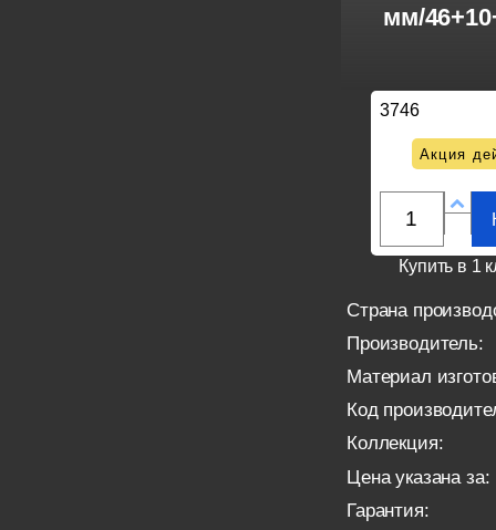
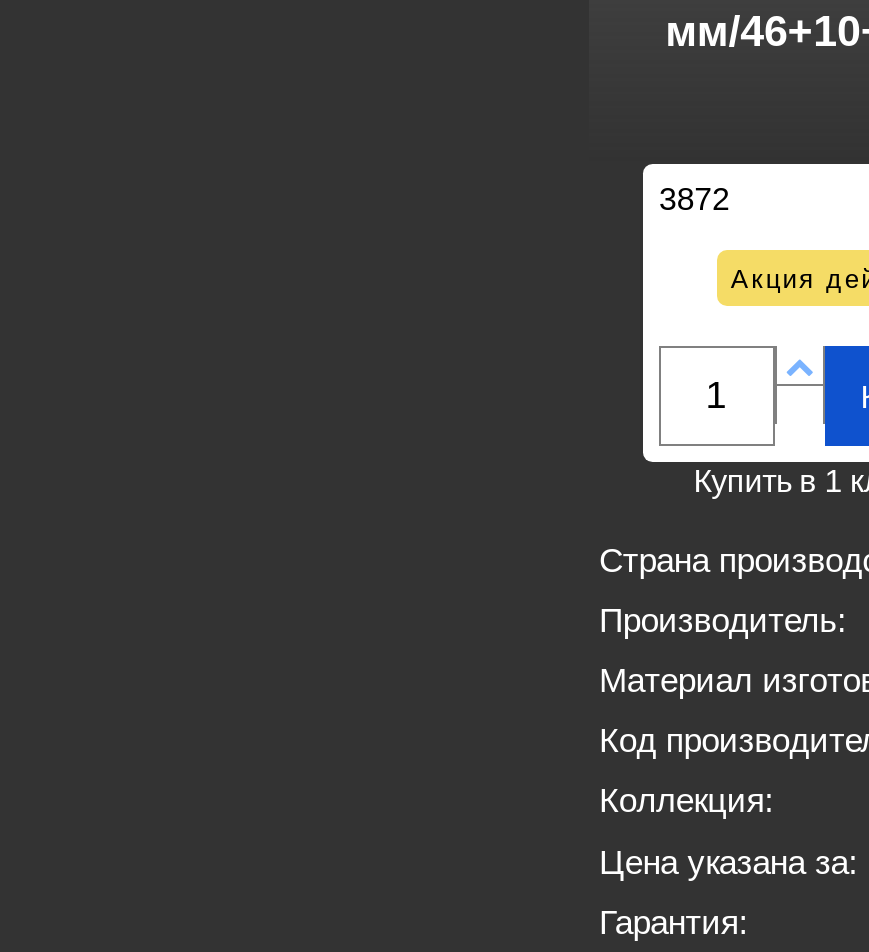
[380,101,419,120] 3746 -> [659,183,730,217] 3872

